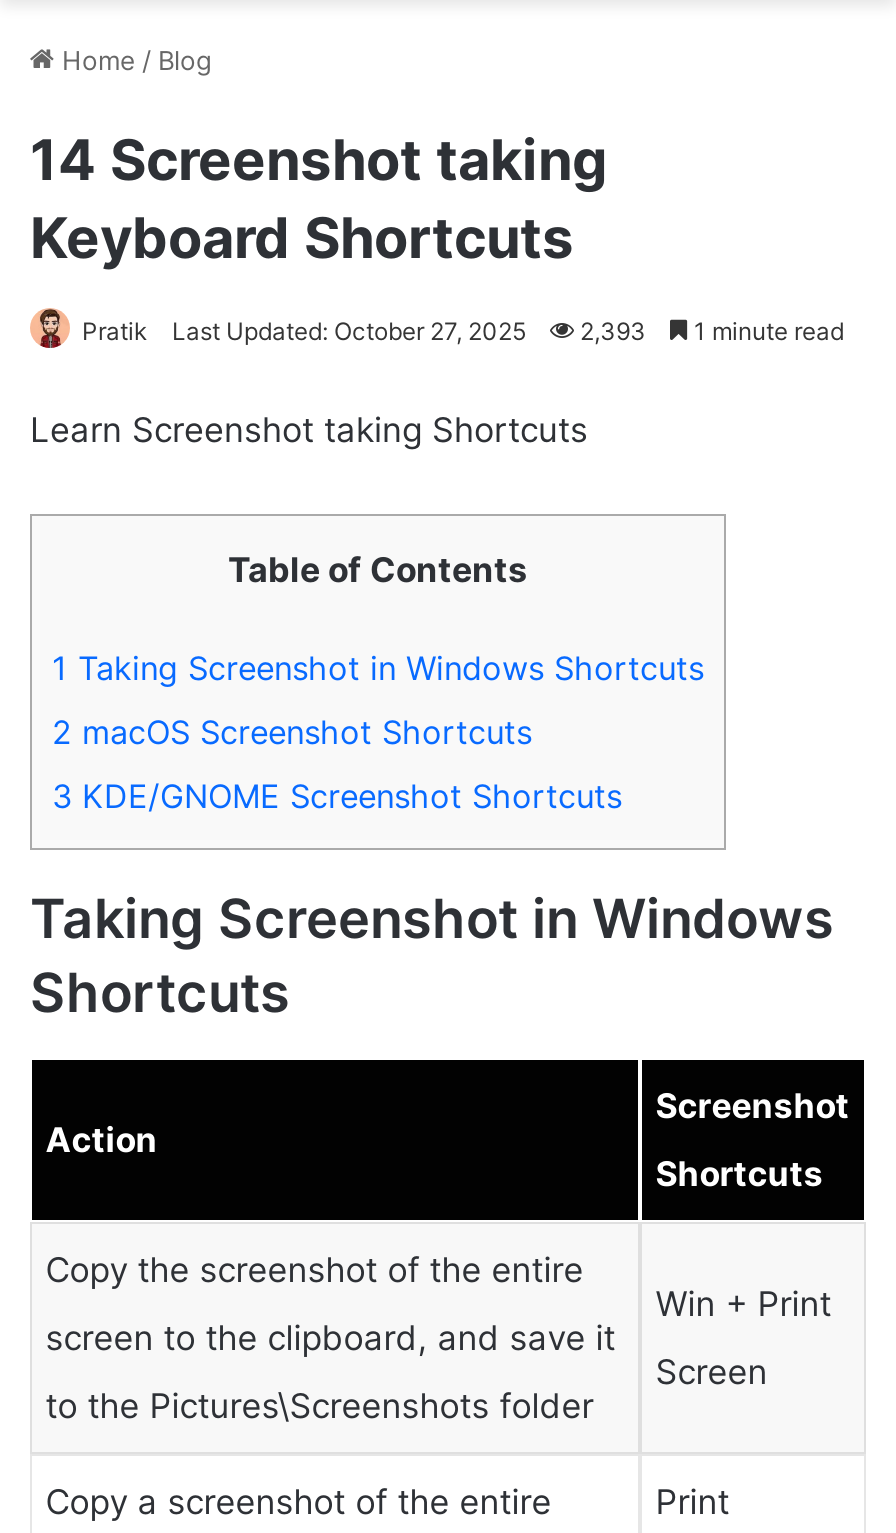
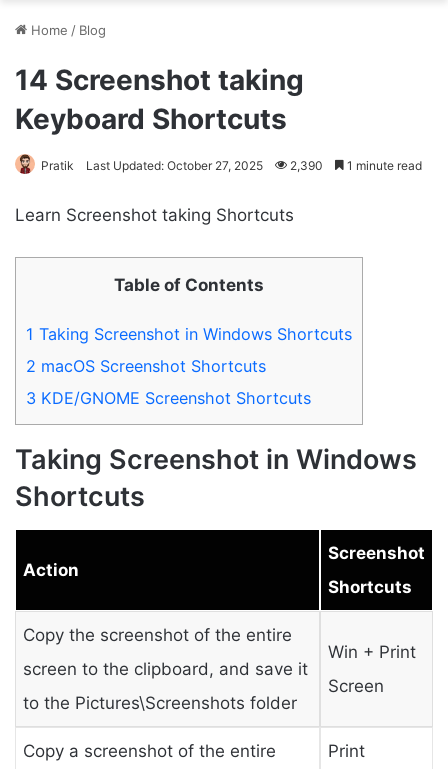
[82,316,844,346] Pratik Last Updated: October 27, 2025 2,393 1 minute read -> [41,158,422,173] Pratik Last Updated: October 27, 2025 2,390 1 minute read

